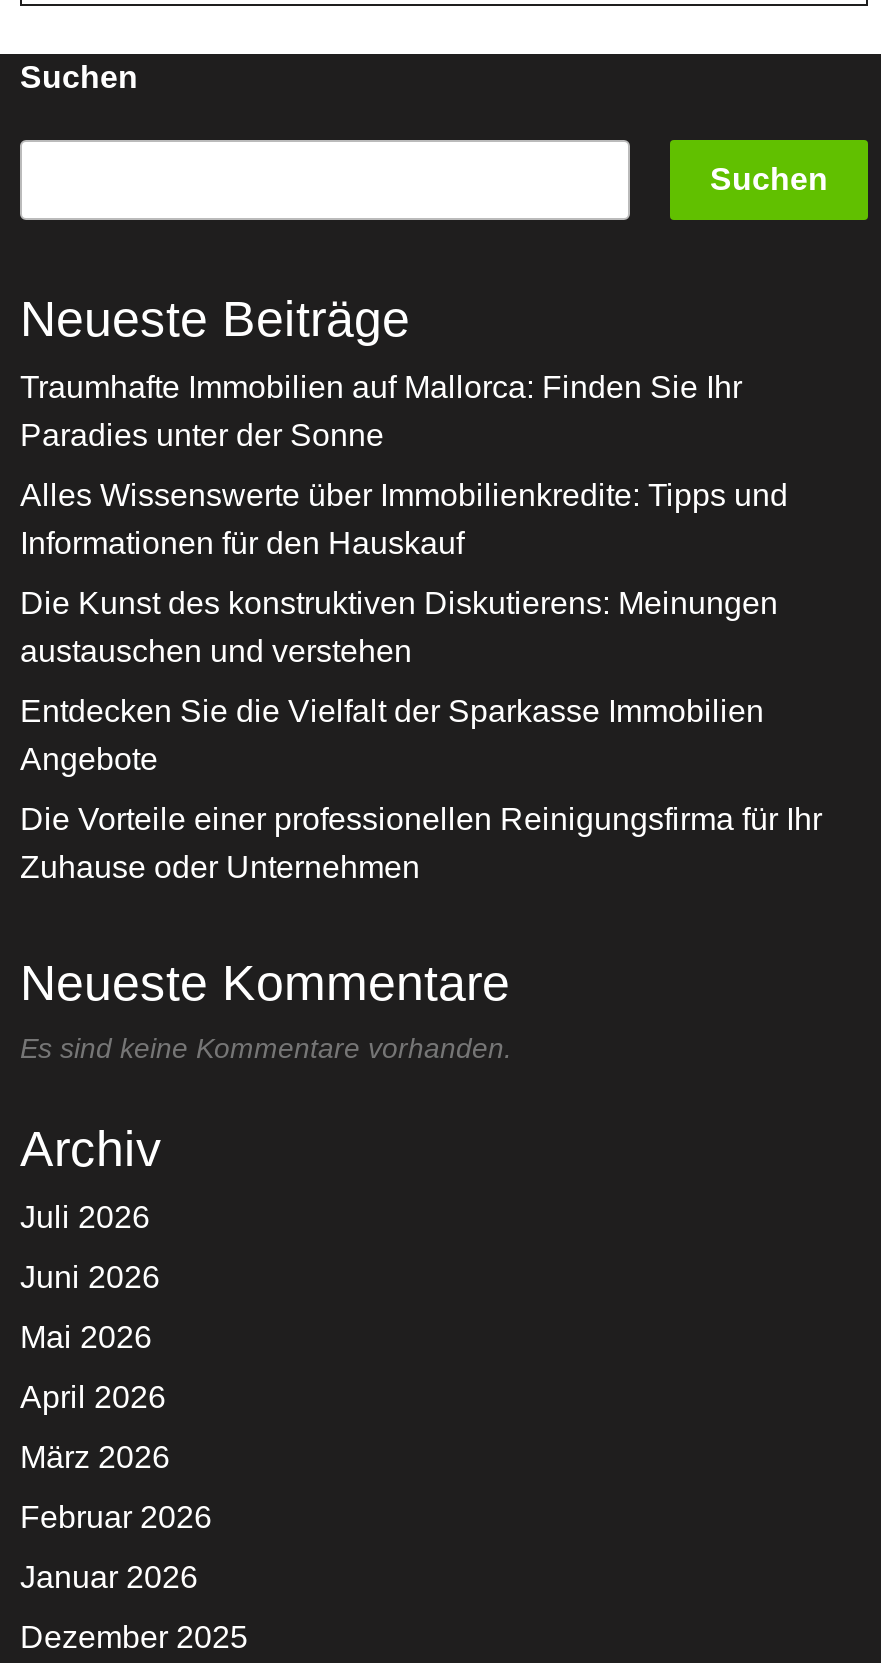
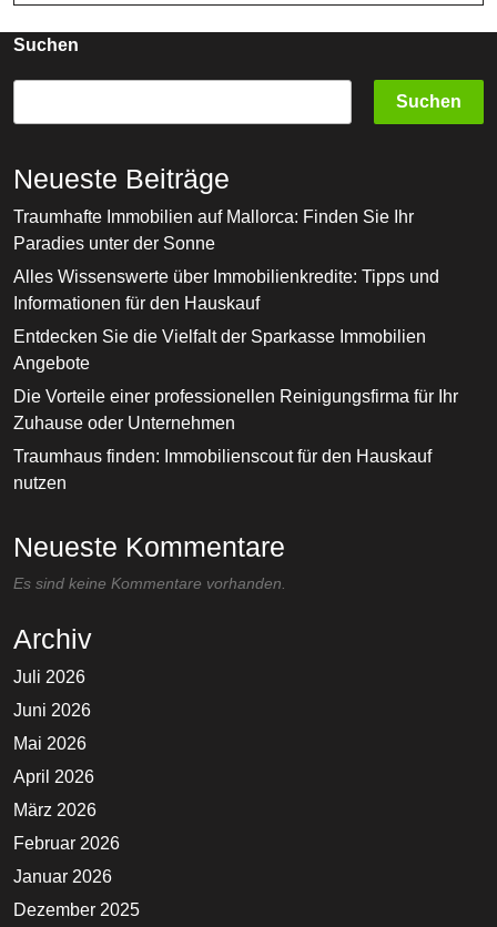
[20,585,778,667] Die Kunst des konstruktiven Diskutierens: Meinungen | austauschen und verstehen -> none
moved [20,693,822,883] -> [13,327,458,432]: Entdecken Sie die Vielfalt der Sparkasse Immobilien | Angebote | Die Vorteile einer professionellen Reinigungsfirma für Ihr | Zuhause oder Unternehmen
none -> [13,446,432,492] Traumhaus finden: Immobilienscout für den Hauskauf | nutzen

